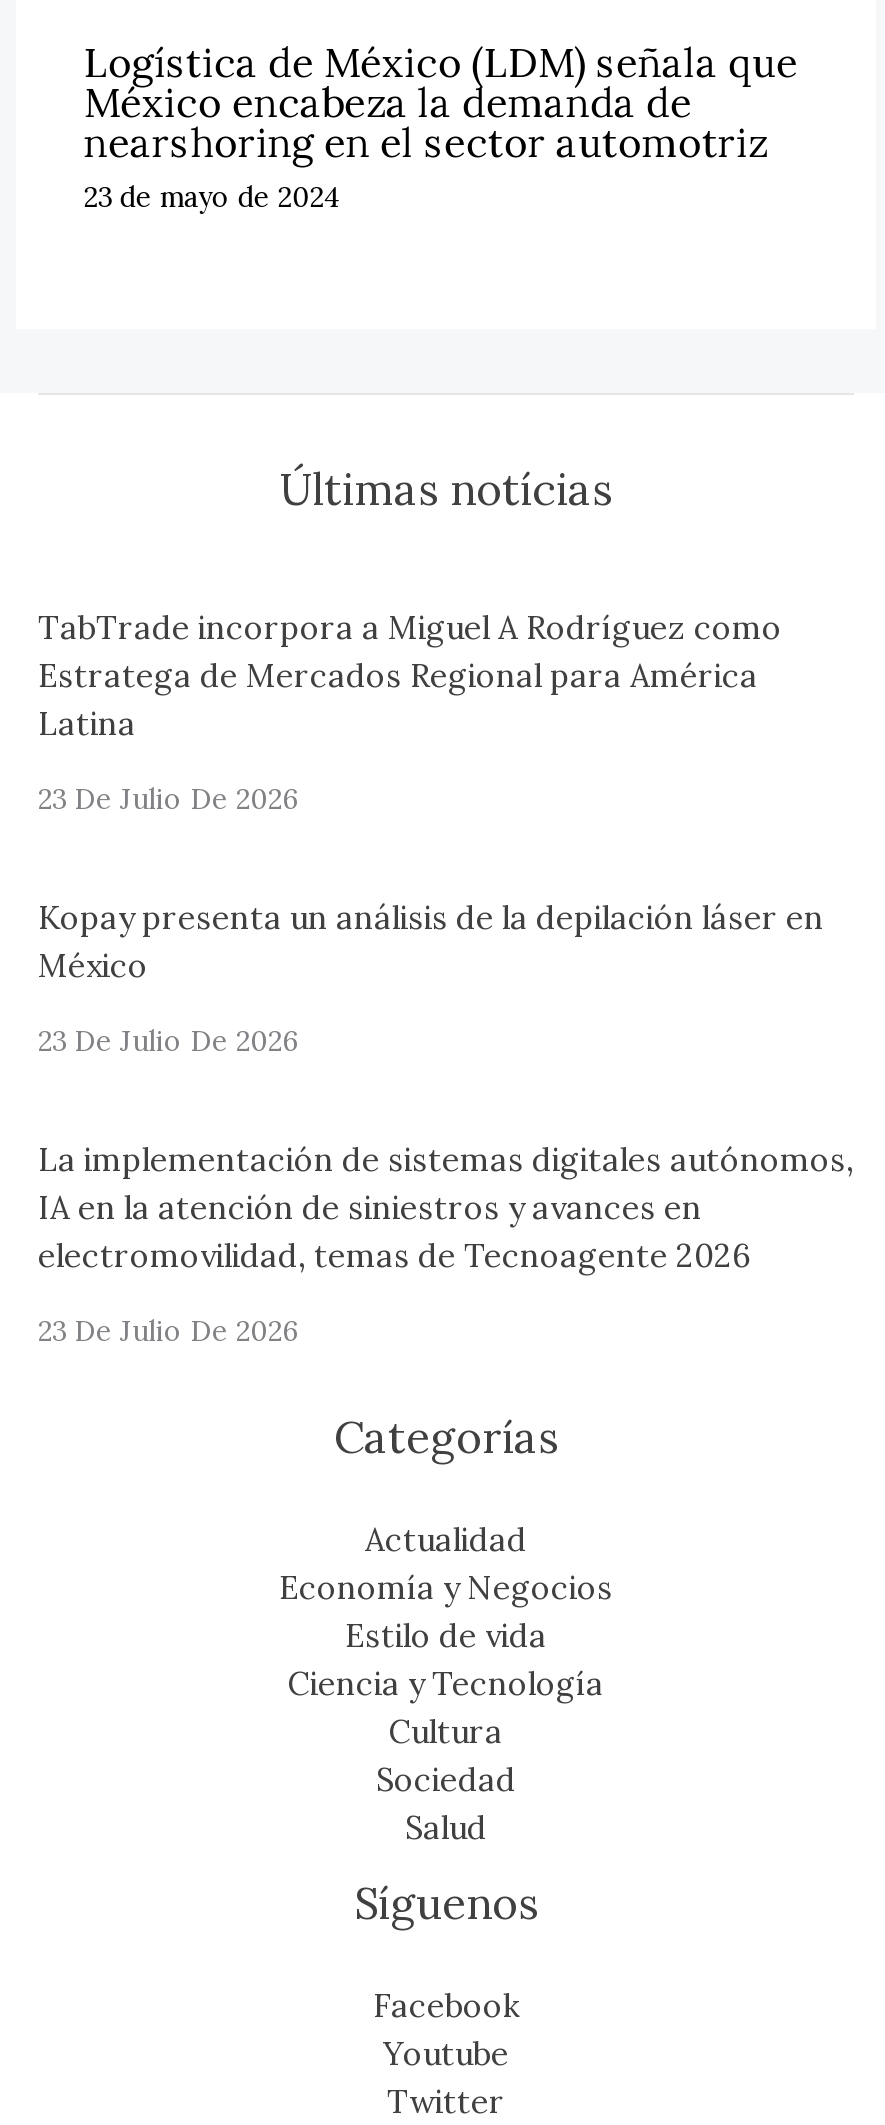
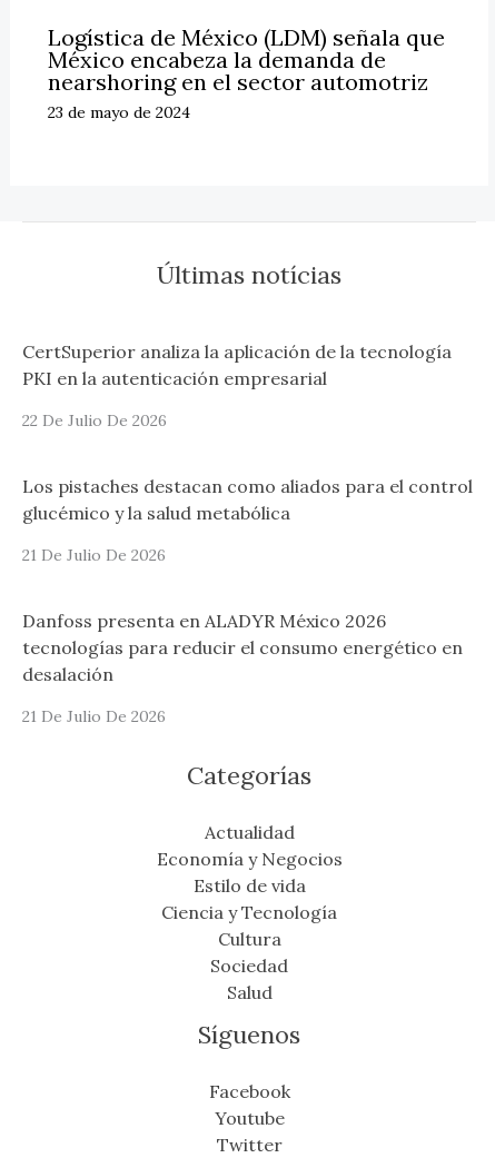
[38,607,782,743] TabTrade incorpora a Miguel A Rodríguez como | Estratega de Mercados Regional para América | Latina -> [22,340,452,389] CertSuperior analiza la aplicación de la tecnología | PKI en la autenticación empresarial
[38,781,298,817] 23 De Julio De 2026 -> [22,410,167,430] 22 De Julio De 2026
[38,897,824,985] Kopay presenta un análisis de la depilación láser en | México -> [22,475,473,524] Los pistaches destacan como aliados para el control | glucémico y la salud metabólica
[38,1023,298,1059] 23 De Julio De 2026 -> [22,545,166,565] 21 De Julio De 2026
[38,1139,854,1275] La implementación de sistemas digitales autónomos, | IA en la atención de siniestros y avances en | electromovilidad, temas de Tecnoagente 2026 -> [22,610,463,685] Danfoss presenta en ALADYR México 2026 | tecnologías para reducir el consumo energético en | desalación
[38,1313,298,1349] 23 De Julio De 2026 -> [22,706,166,726] 21 De Julio De 2026

